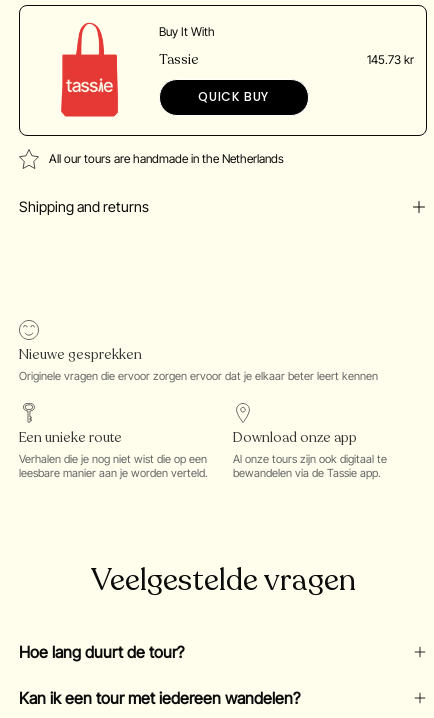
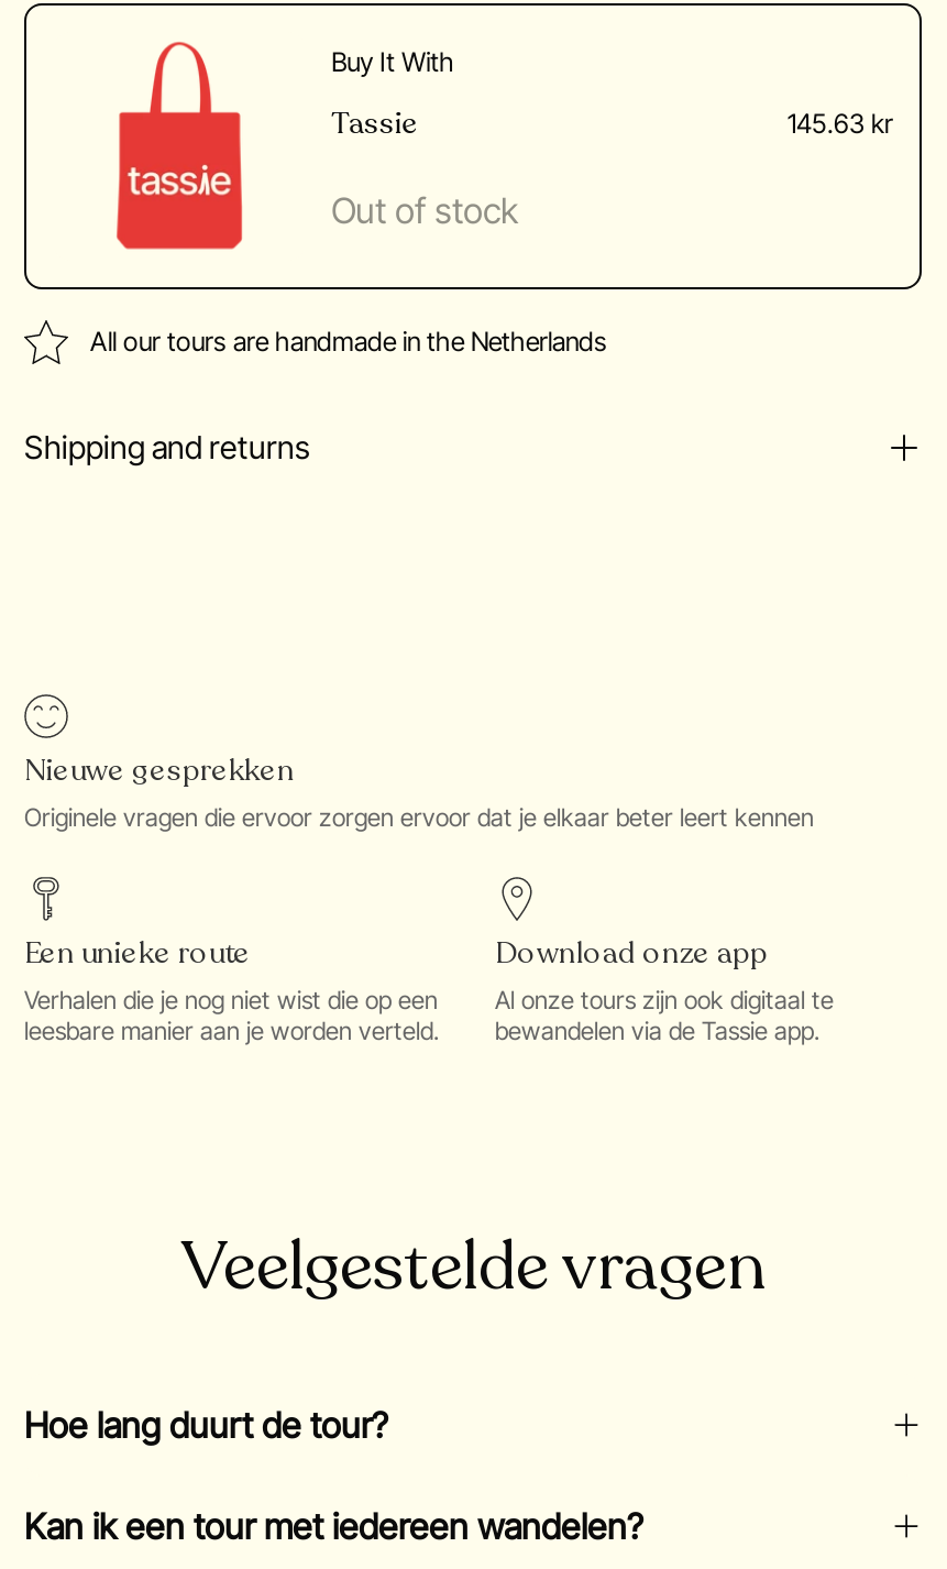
[367,52,414,67] 145.73 kr -> [788,107,893,140] 145.63 kr
[198,88,269,105] QUICK BUY -> [331,189,518,233] Out of stock

